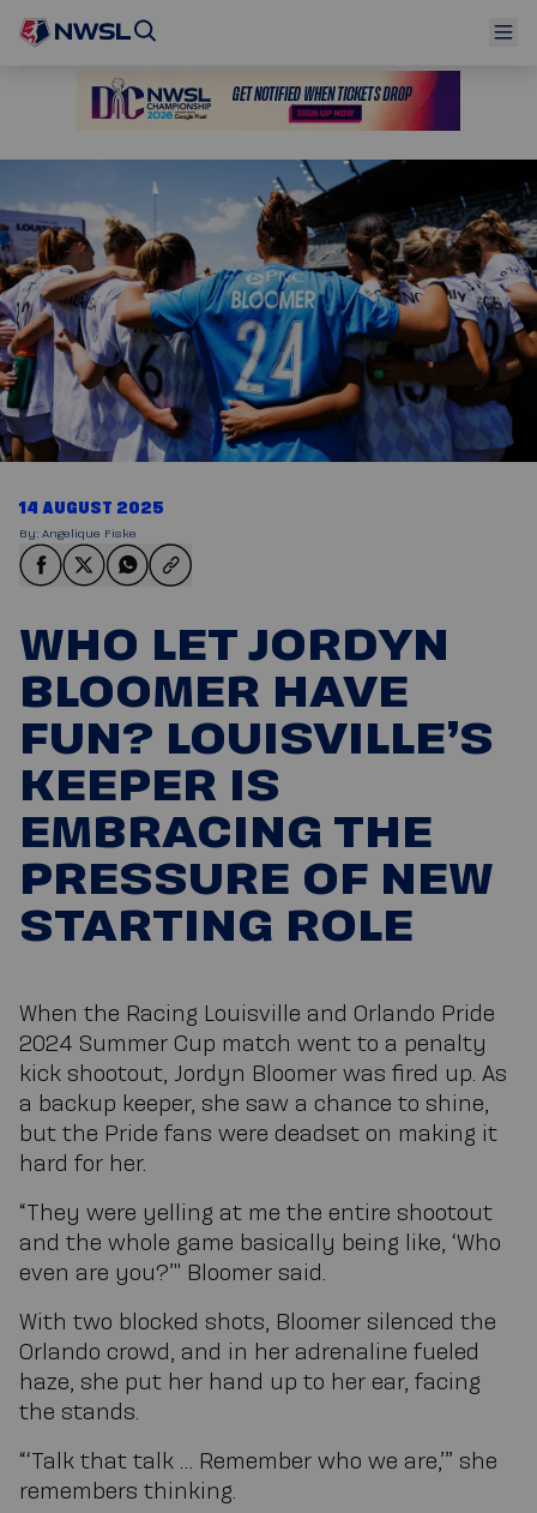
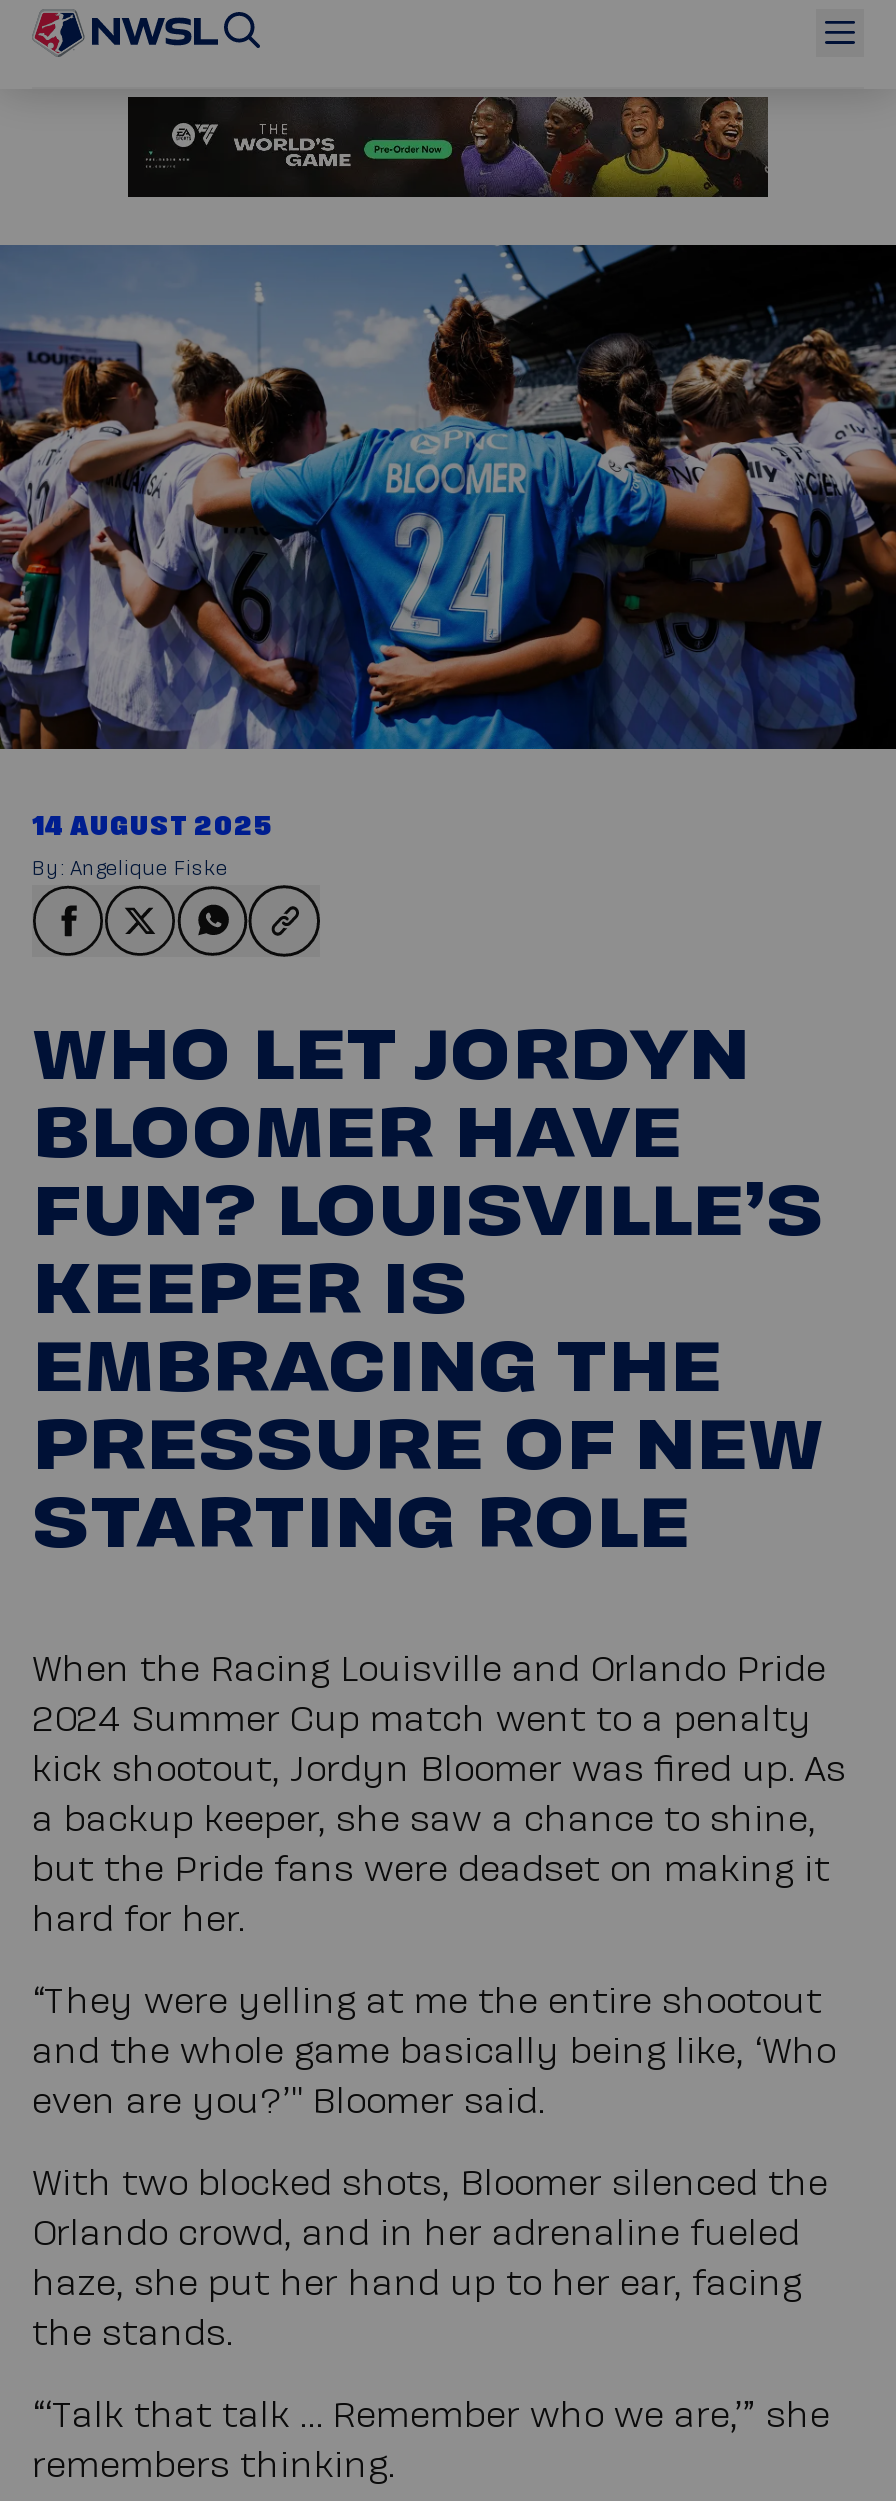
[77,70,460,132] [image] -> [126,95,768,199] [image]

